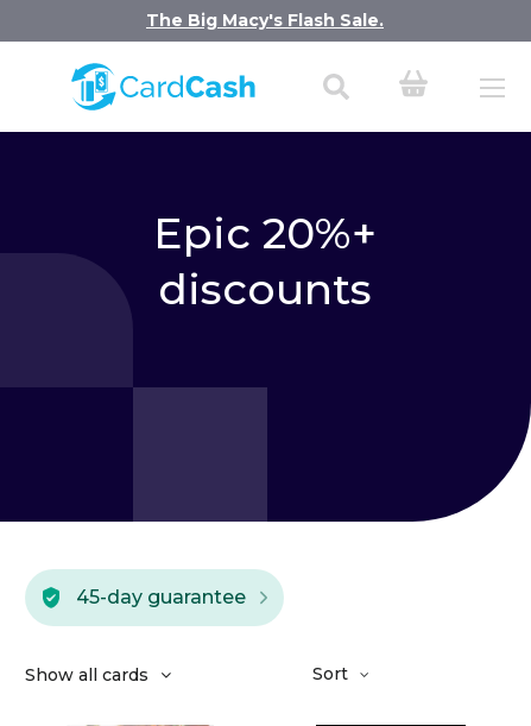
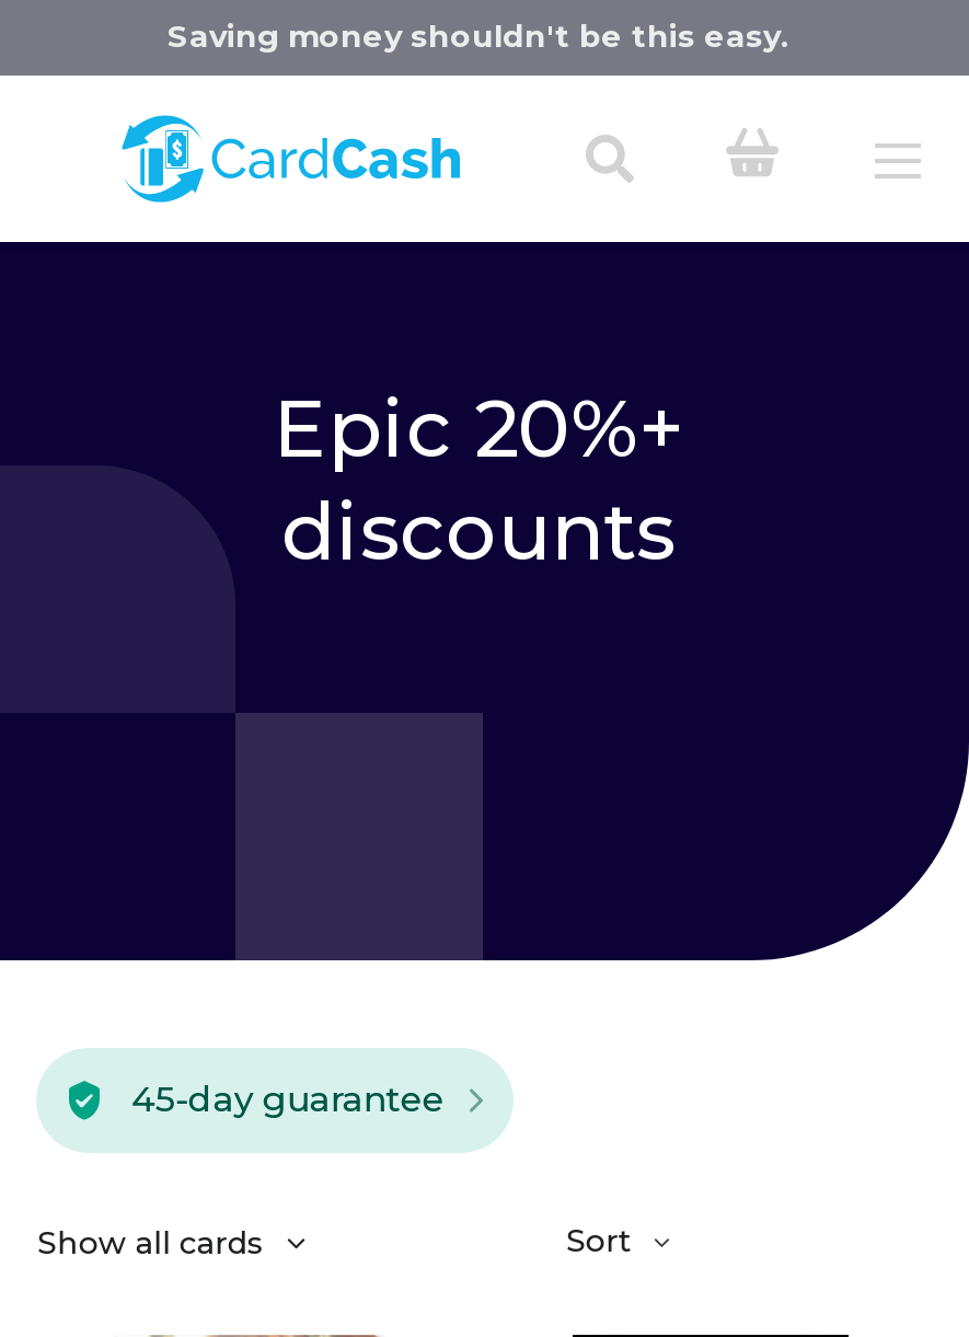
[146,10,384,31] The Big Macy's Flash Sale. -> [168,16,789,56] Saving money shouldn't be this easy.

